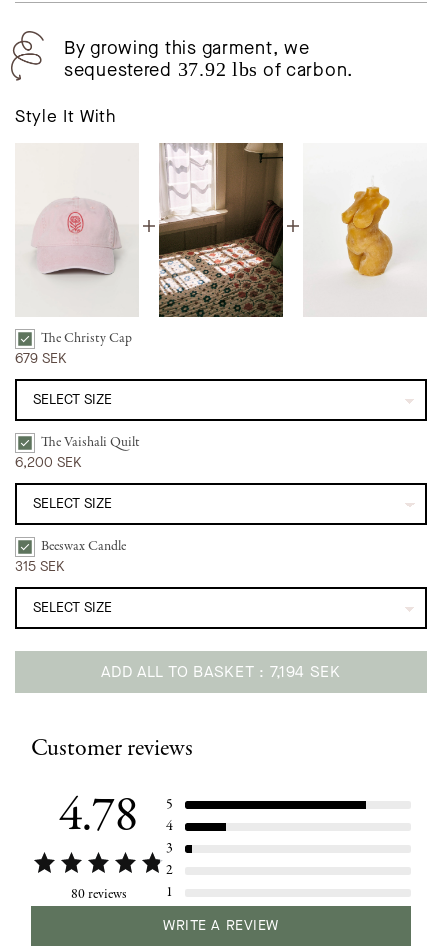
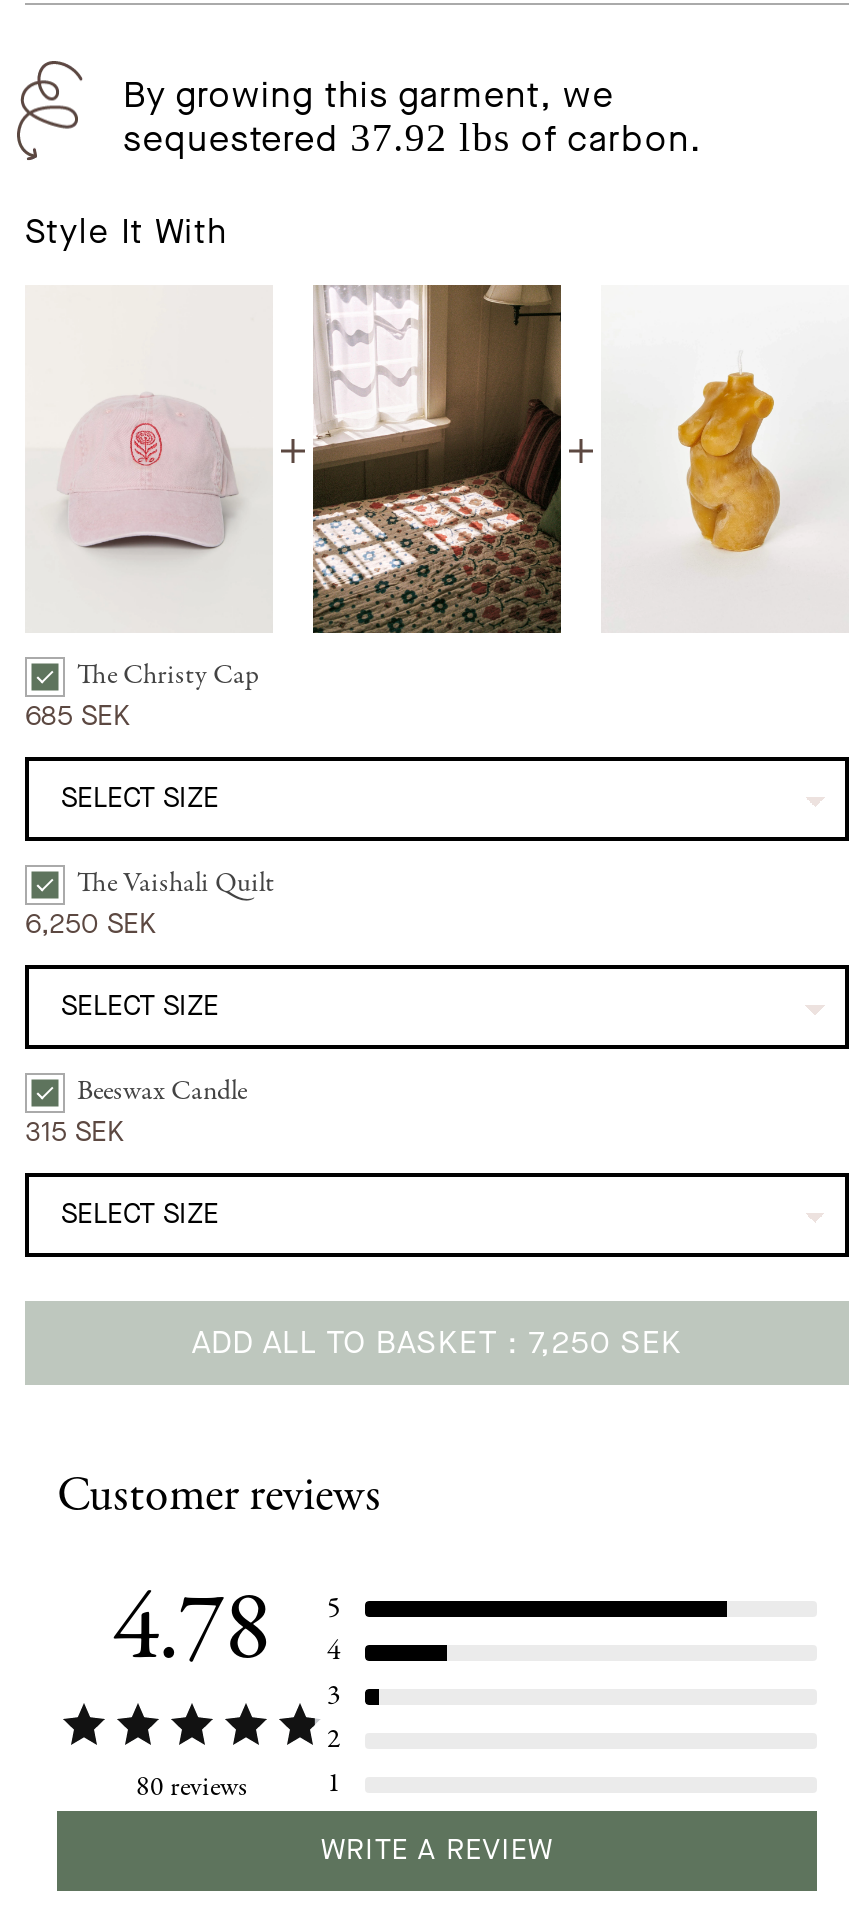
[15,349,66,368] 679 SEK -> [25,697,129,735] 685 SEK
[15,453,81,472] 6,200 SEK -> [25,905,155,943] 6,250 SEK
[101,661,341,682] ADD ALL TO BASKET 7,194 SEK -> [192,1322,682,1364] ADD ALL TO BASKET 7,250 SEK

